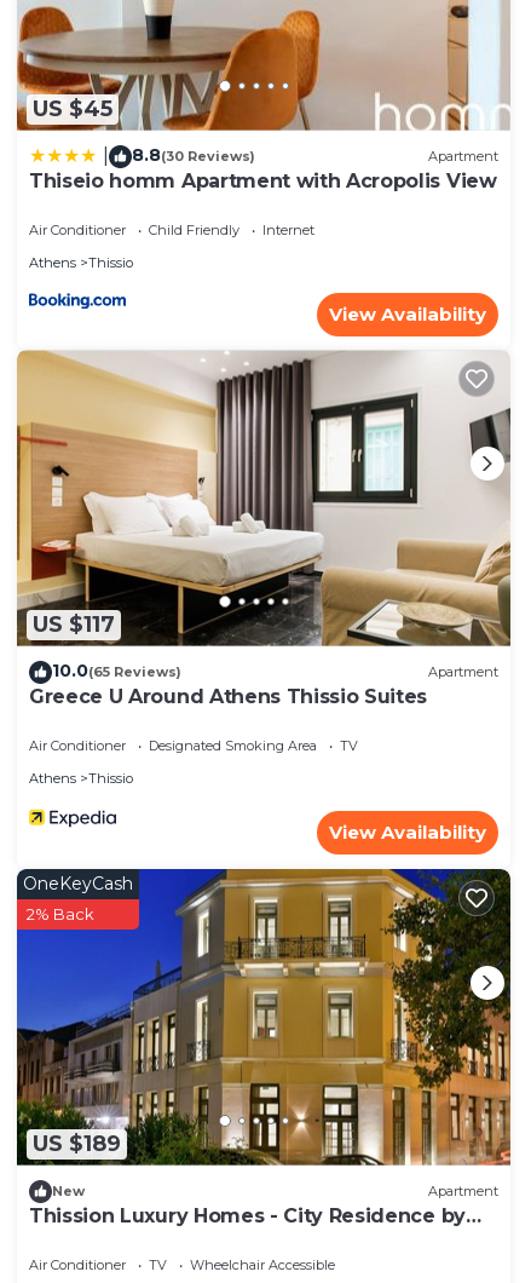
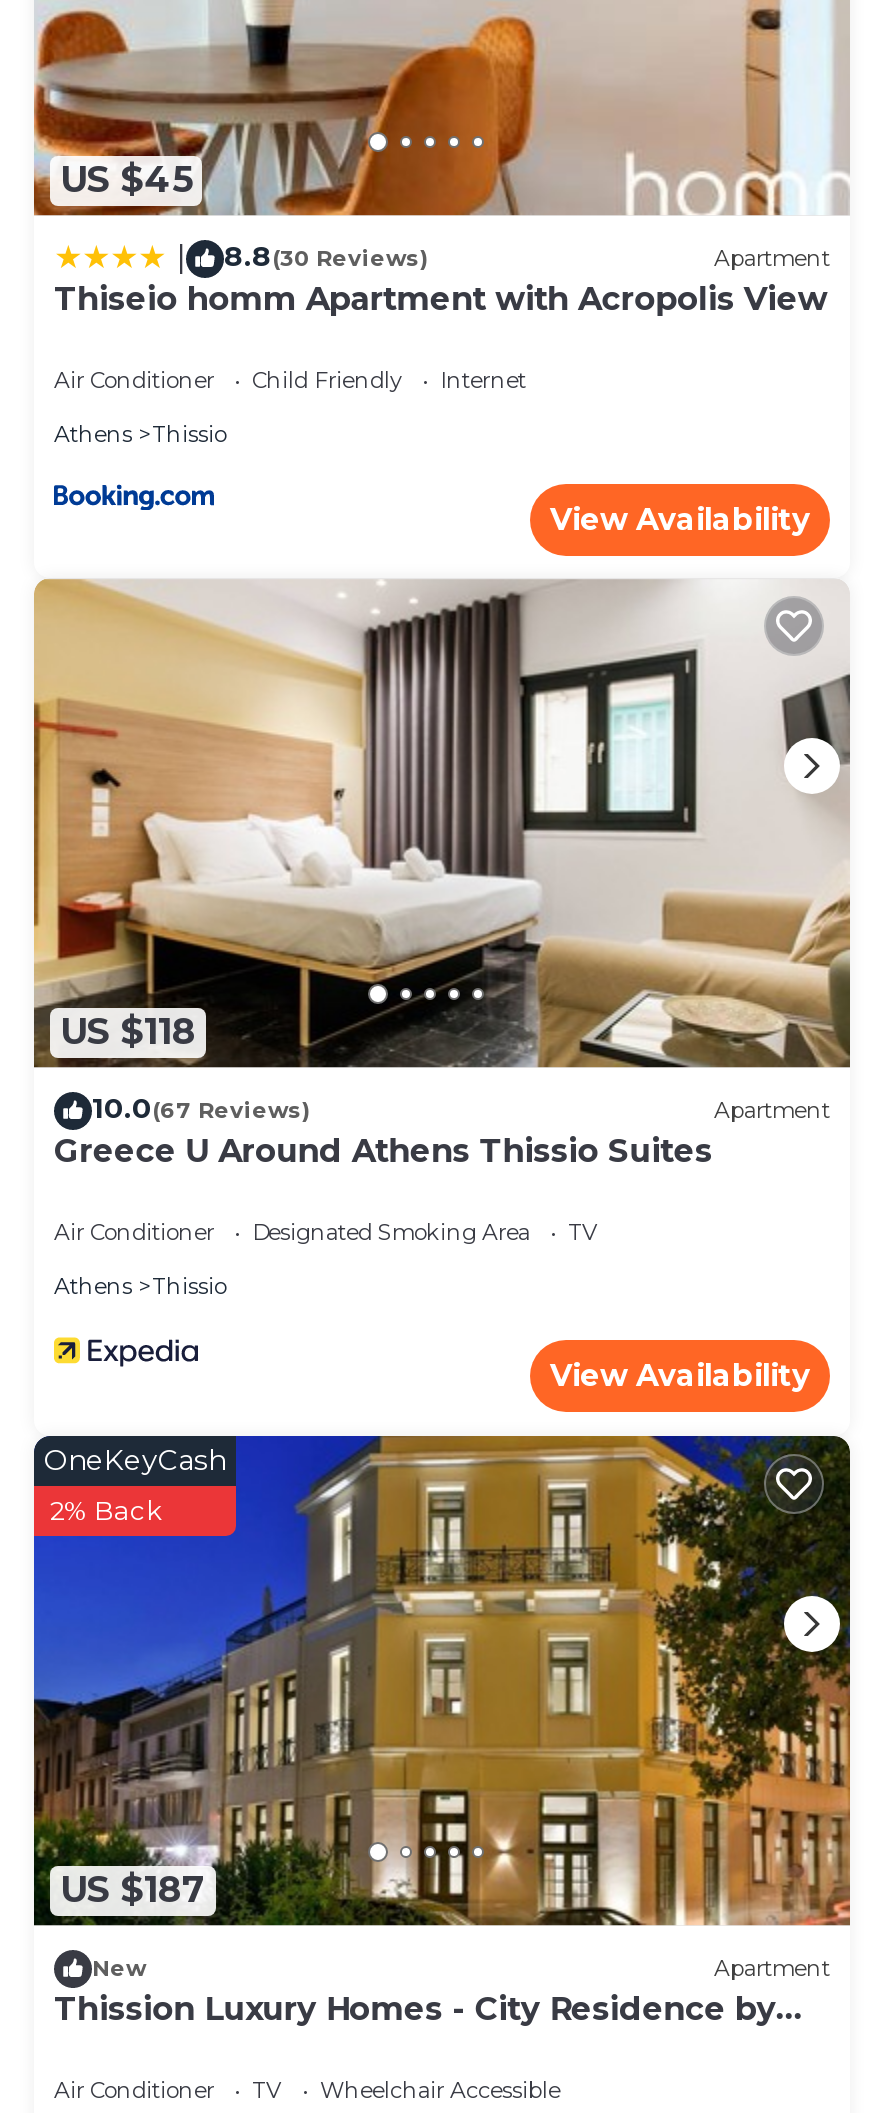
[33,612,115,638] US $117 -> [60,1011,196,1055] US $118
[52,660,181,681] 10.0(65 Reviews) -> [92,1090,310,1126] 10.0(67 Reviews)
[33,1131,121,1157] US $189 -> [60,1868,206,1912] US $187

